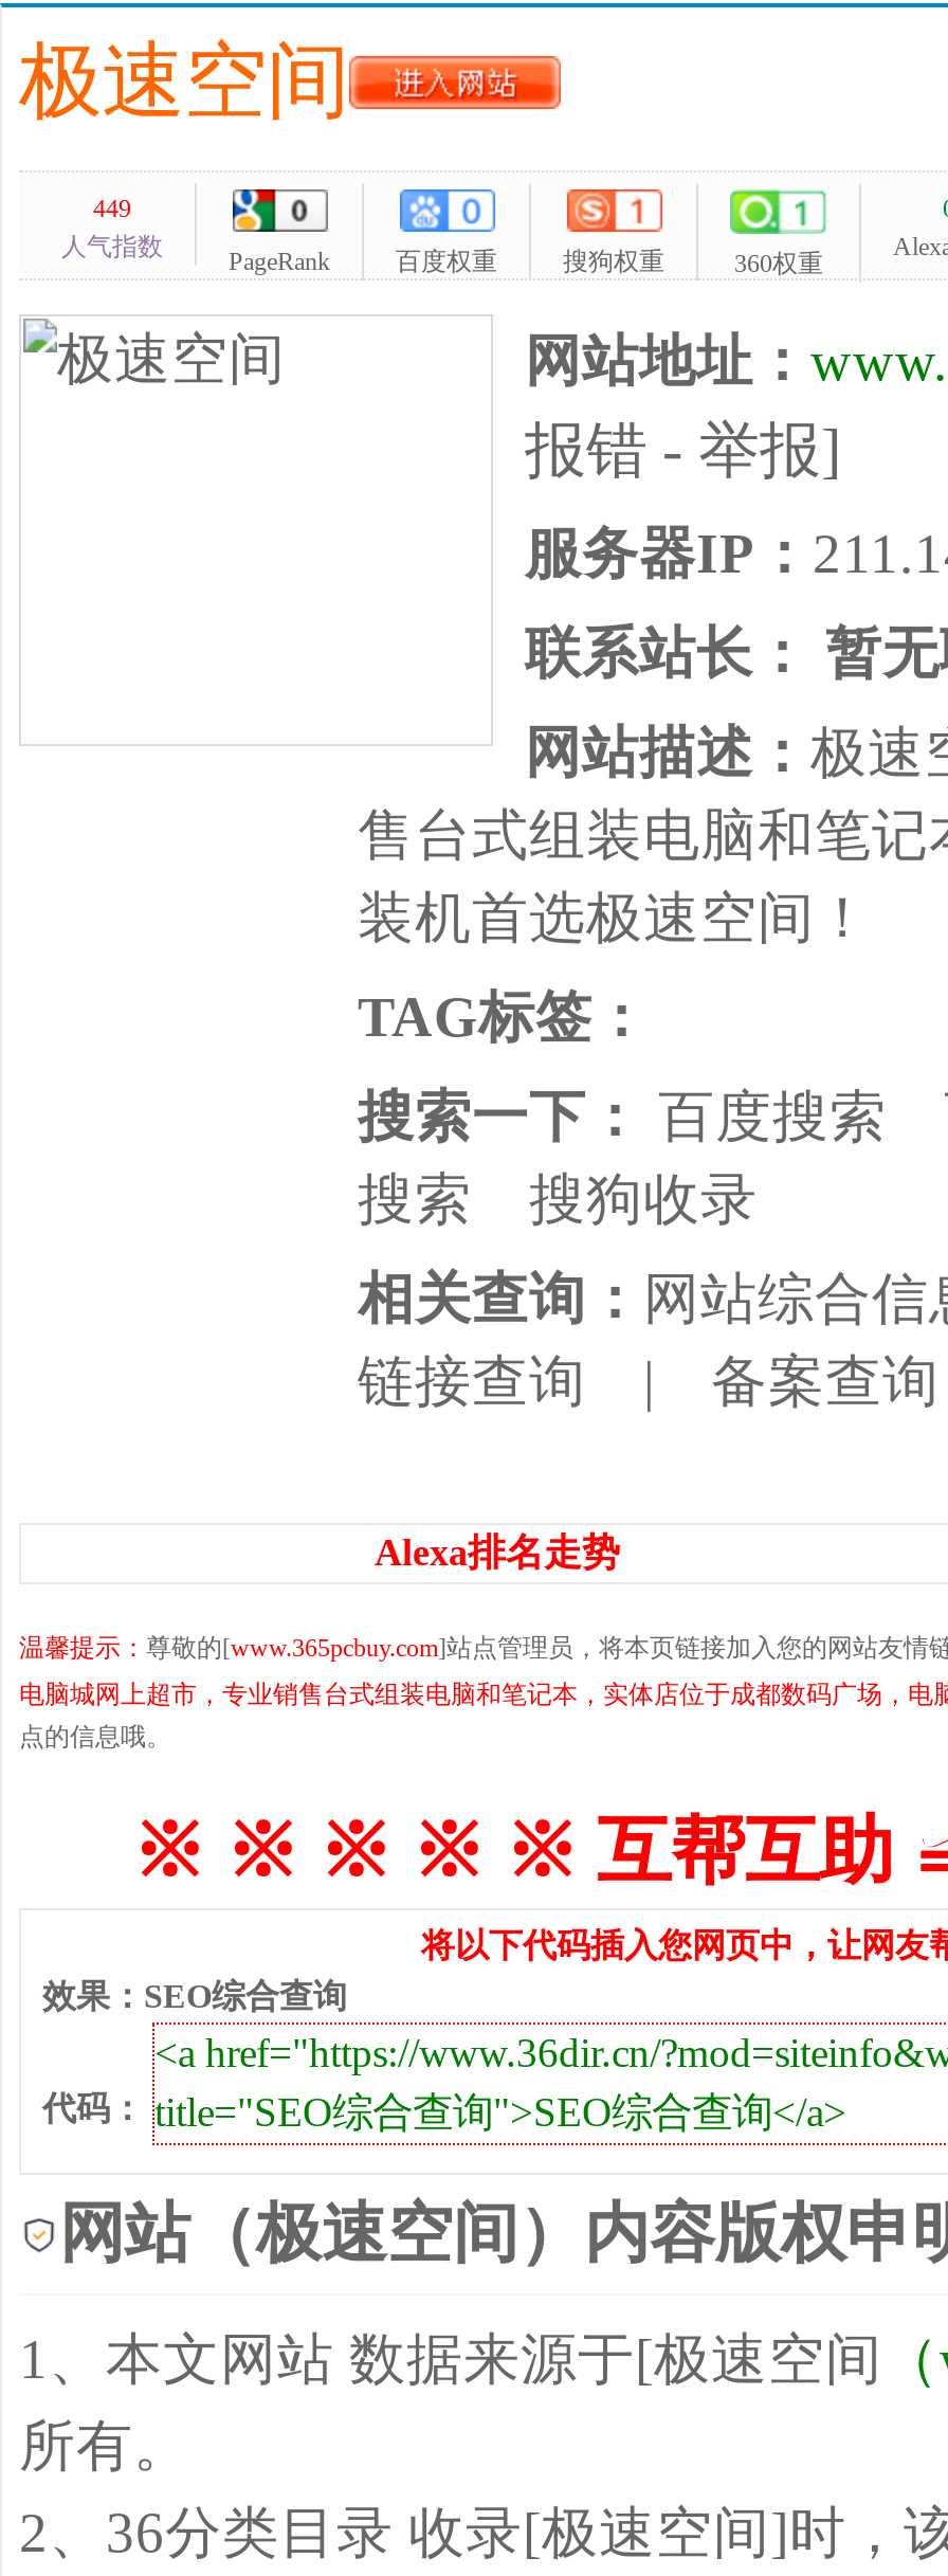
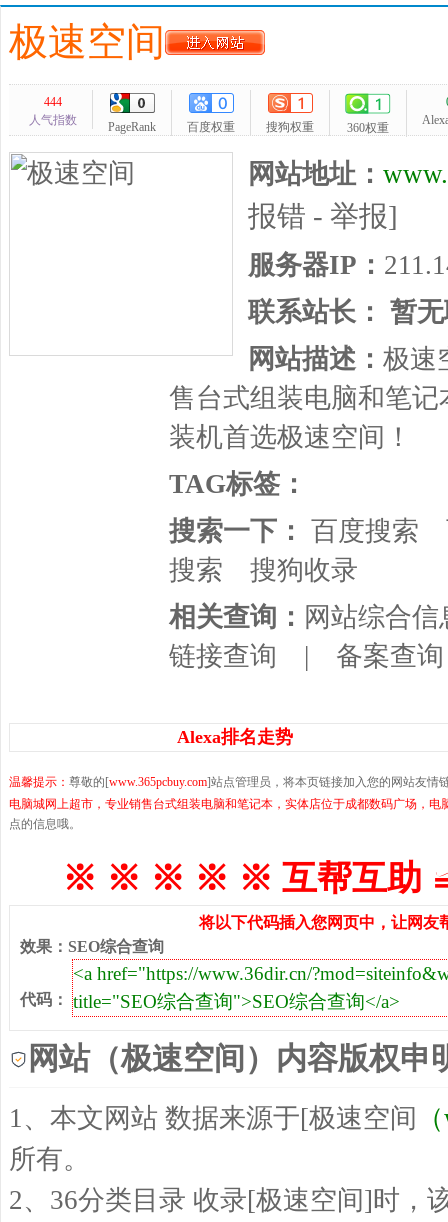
[93,194,131,223] 449 -> [44,95,62,109] 444

